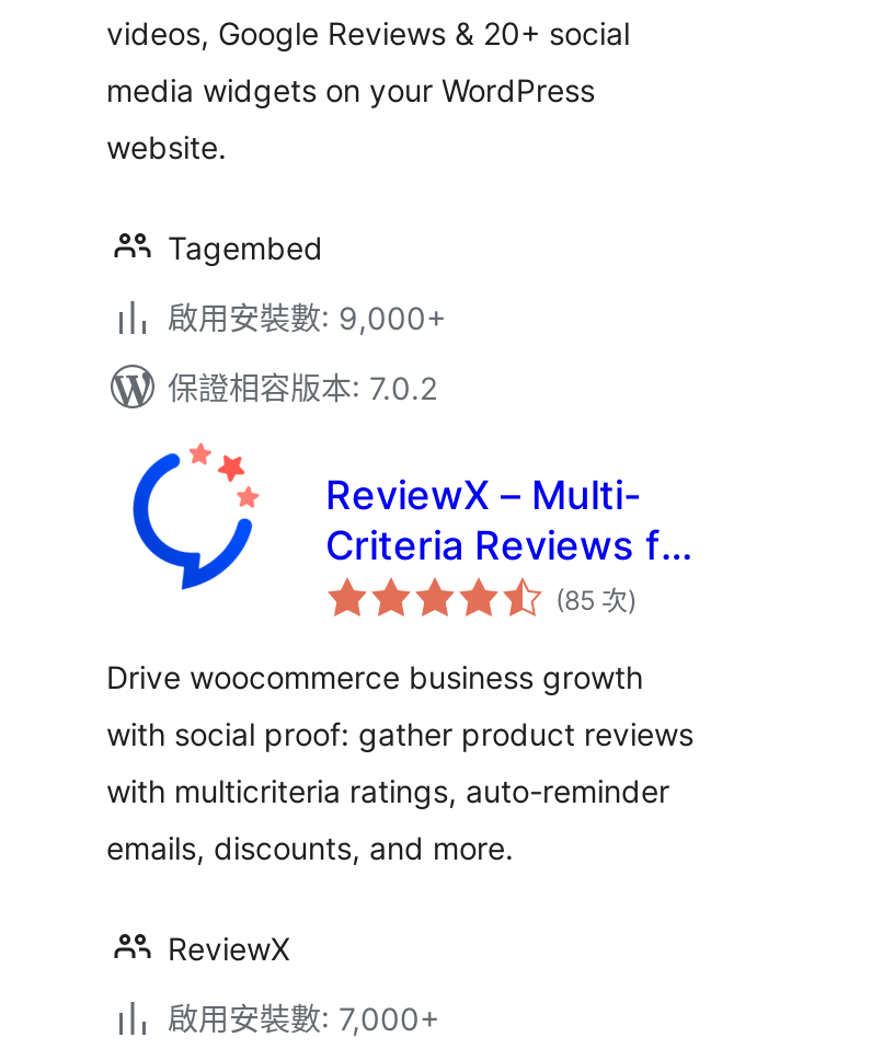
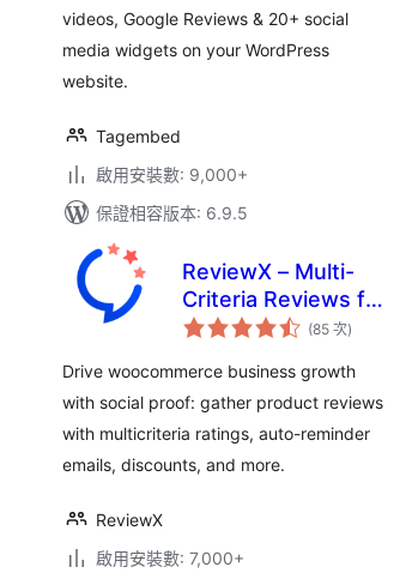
[168,369,437,406] 保證相容版本: 7.0.2 -> [96,203,248,223] 保證相容版本: 6.9.5

